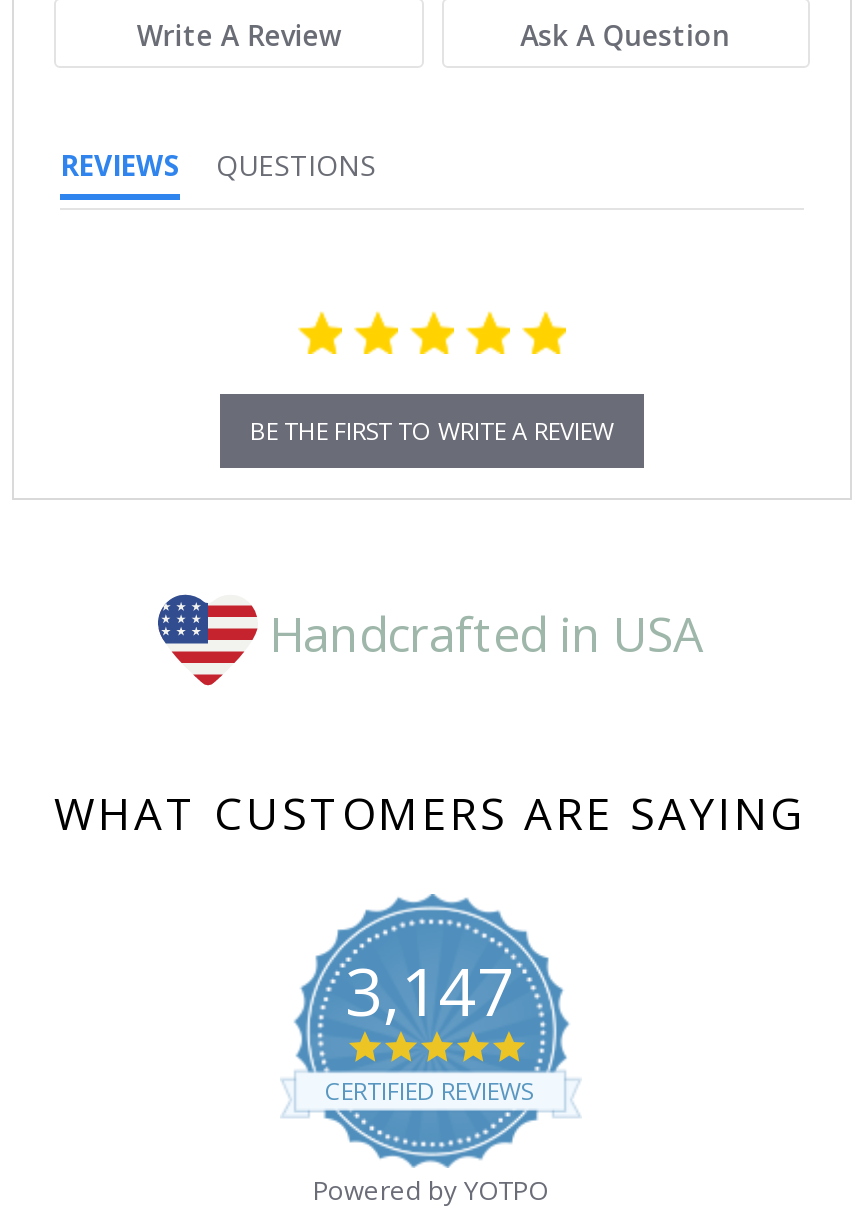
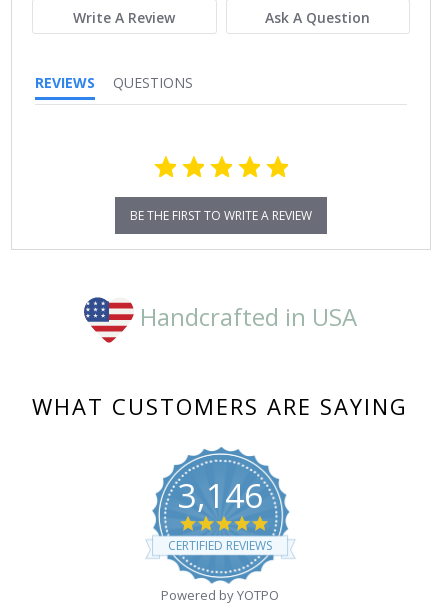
[345,946,515,1036] 3,147 -> [177,473,262,518] 3,146

